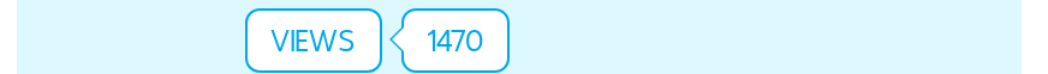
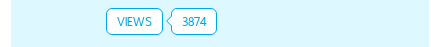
[271,12,482,64] VIEWS 1470 -> [117,9,206,31] VIEWS 3874

